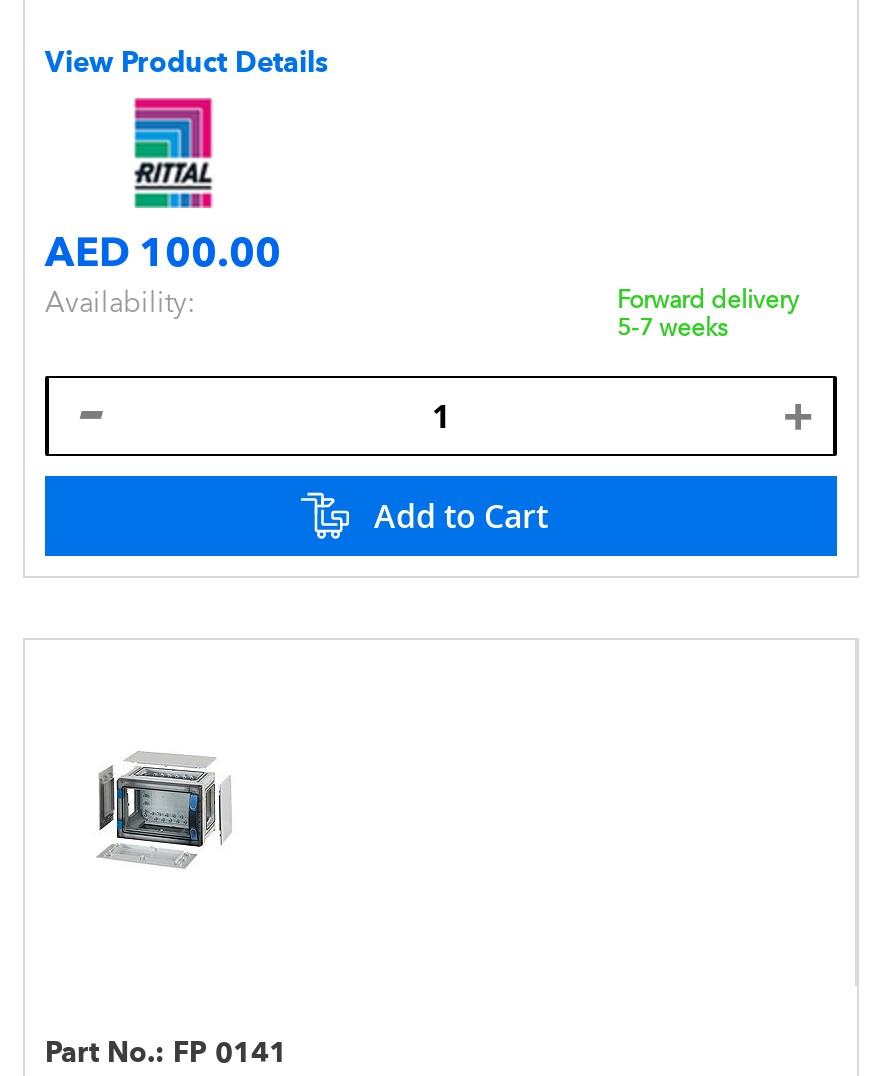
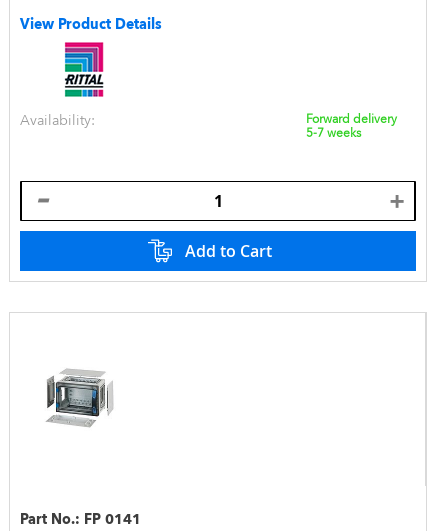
[45,228,281,276] AED 100.00 -> none
moved [45,286,799,342] -> [20,112,397,140]: Availability: | Forward delivery | 5-7 weeks

